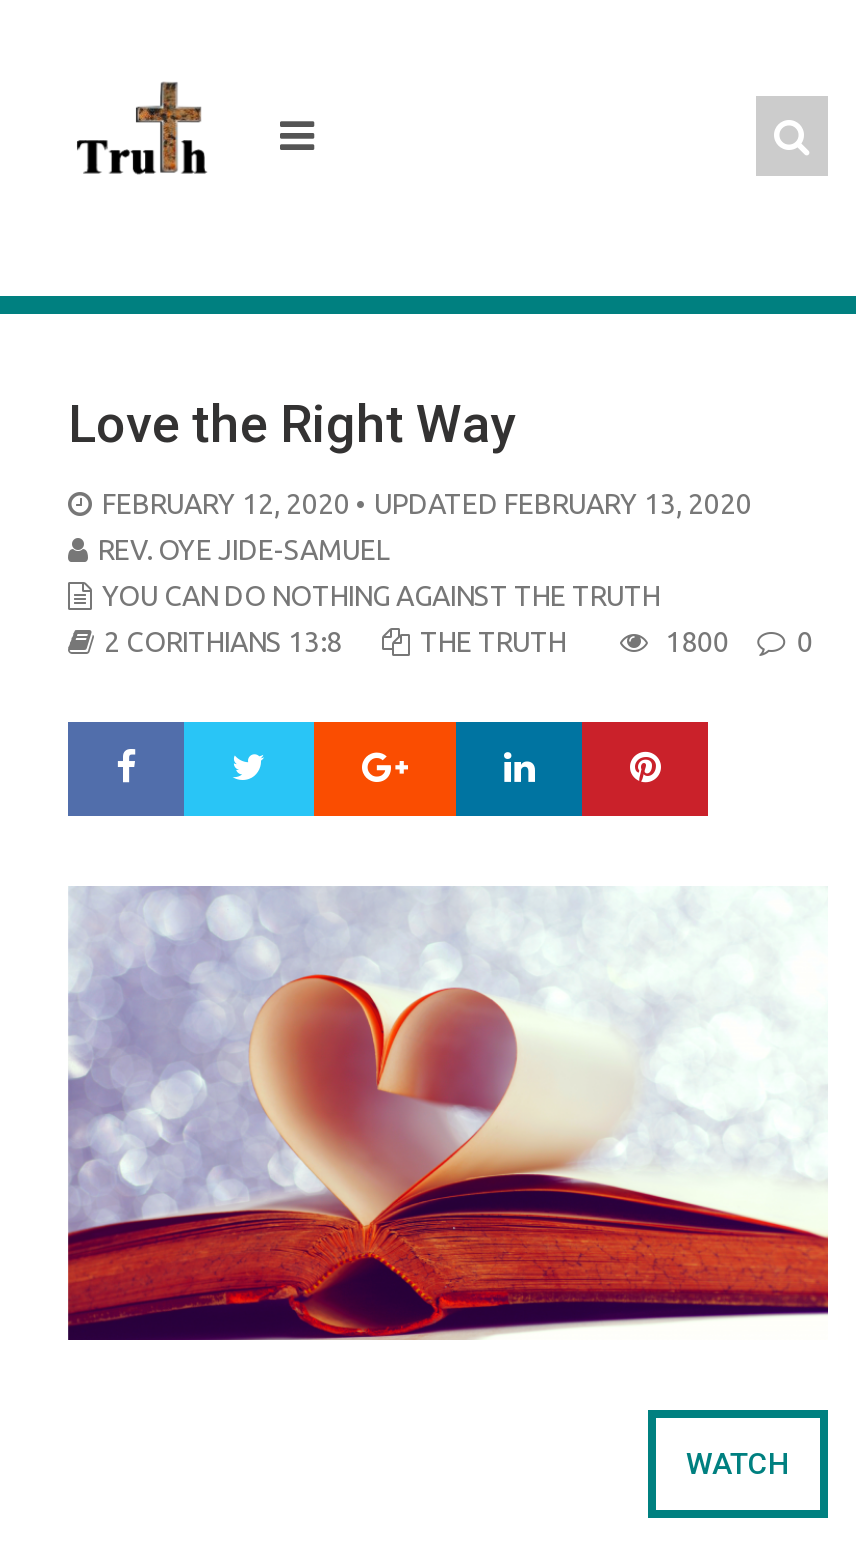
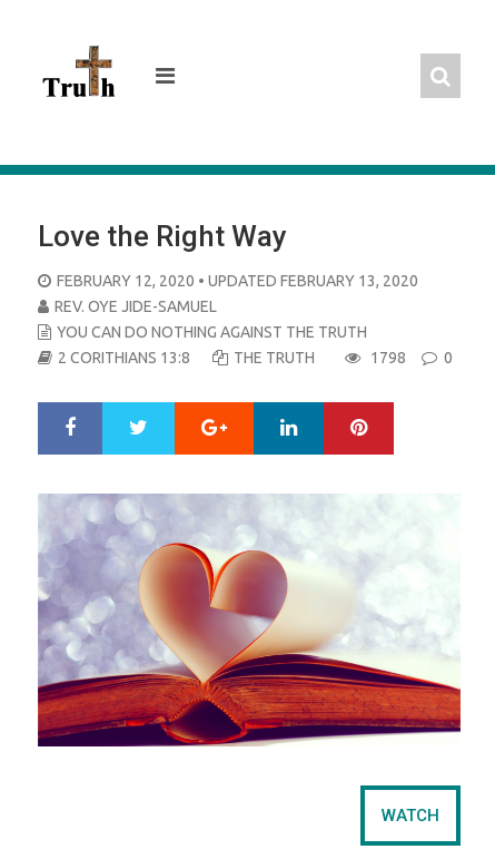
[659,626,729,658] 1800 -> [367,349,406,367] 1798

